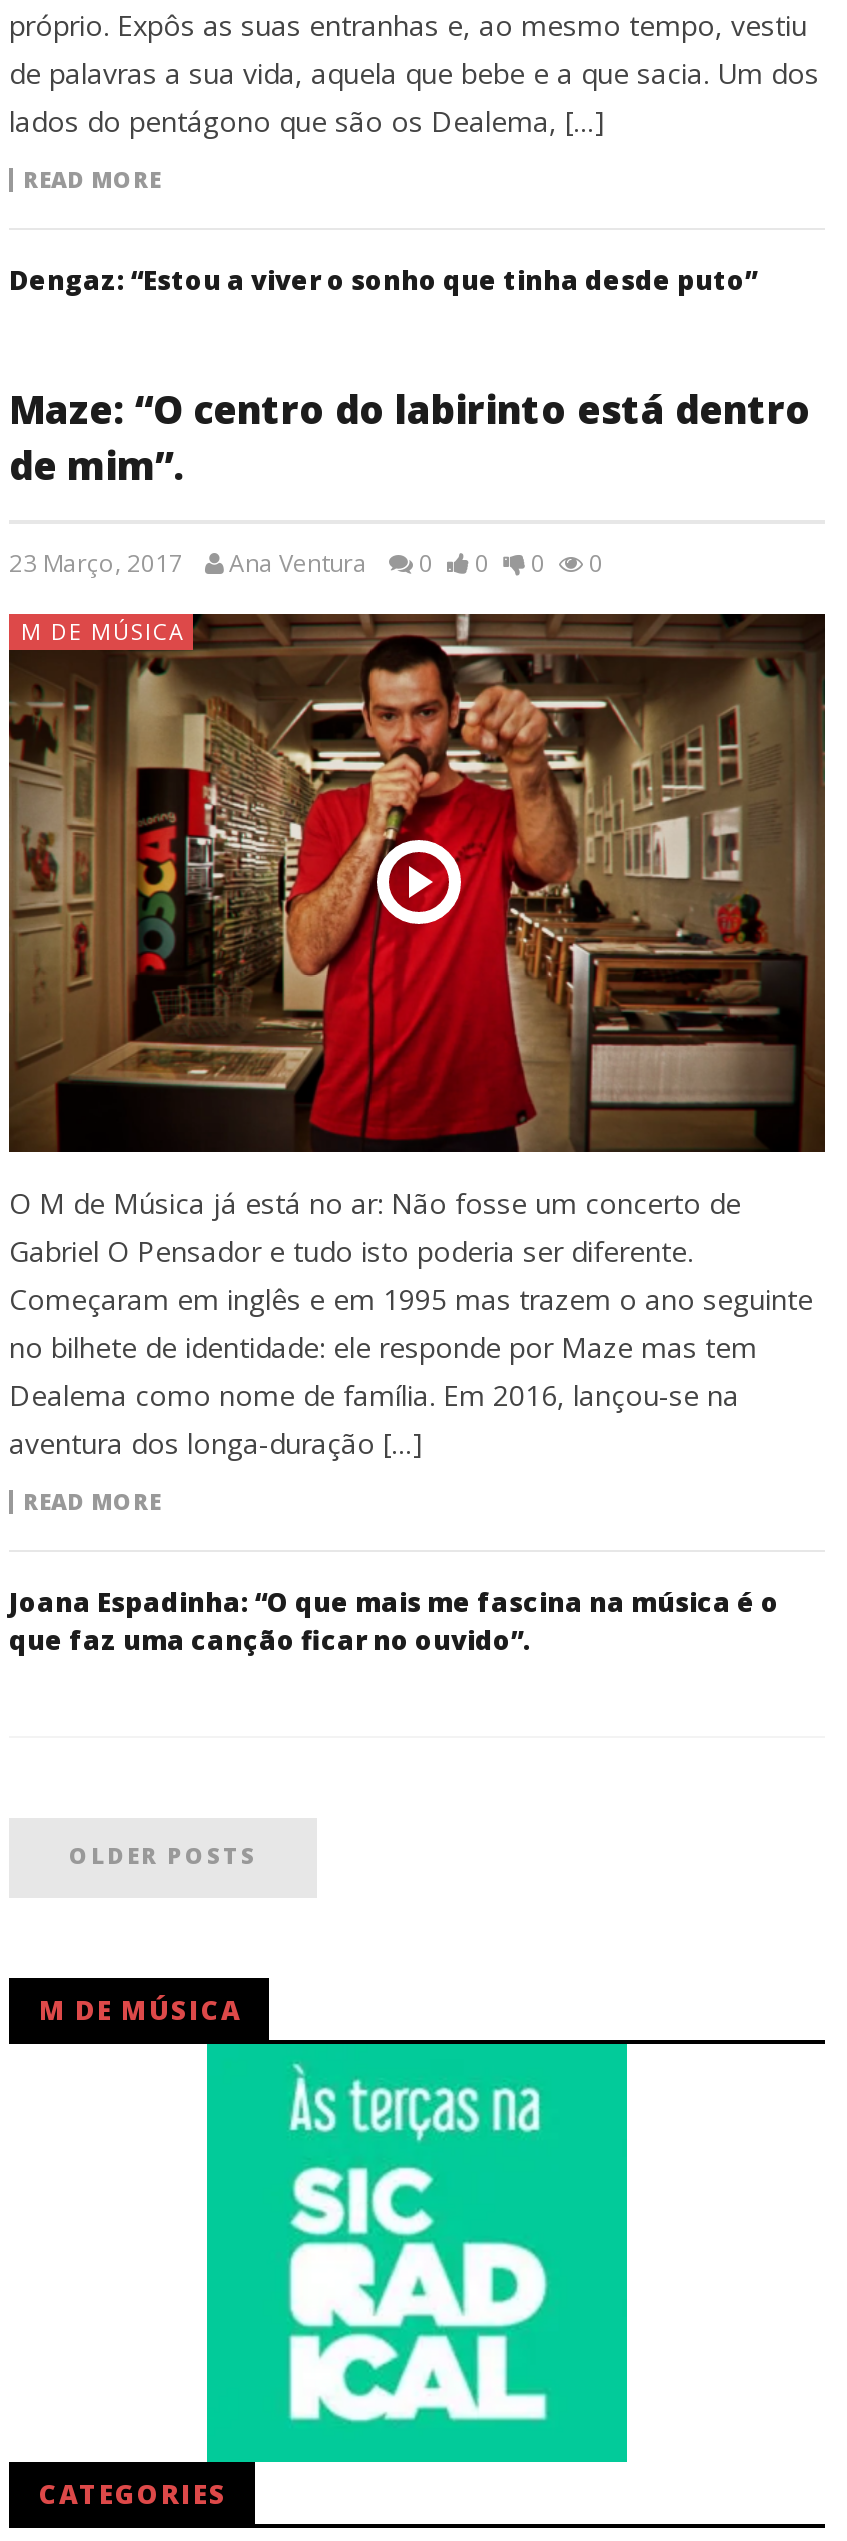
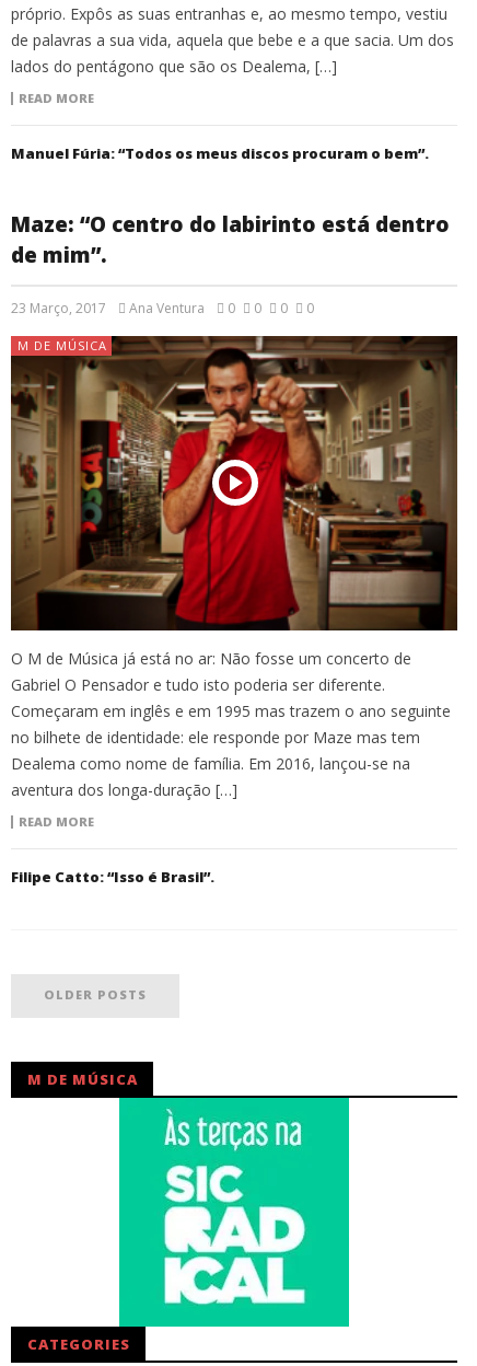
[9,262,763,298] Dengaz: “Estou a viver o sonho que tinha desde puto” -> [11,143,429,163] Manuel Fúria: “Todos os meus discos procuram o bem”.
[9,1584,779,1658] Joana Espadinha: “O que mais me fascina na música é o | que faz uma canção ficar no ouvido”. -> [11,867,214,886] Filipe Catto: “Isso é Brasil”.

